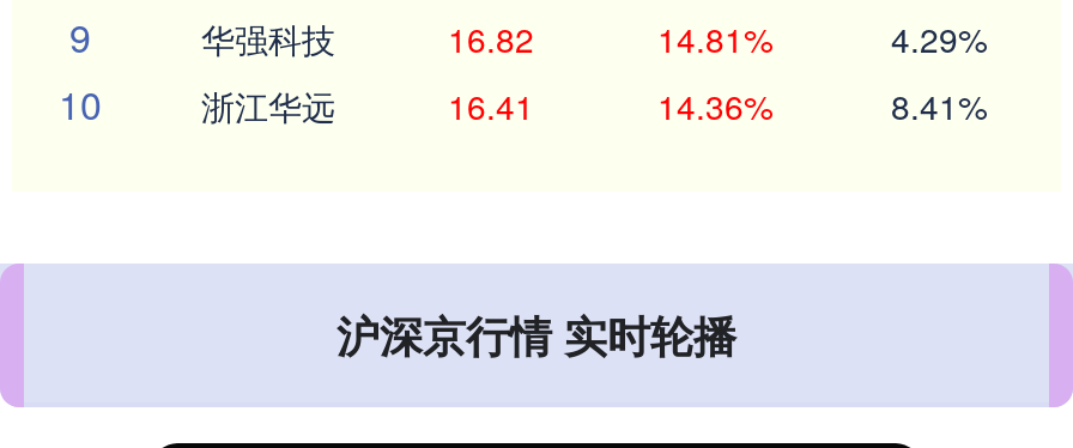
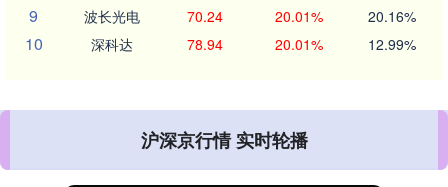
[201,13,987,61] 华强科技 | 16.82 | 14.81% | 4.29% -> [84,5,416,25] 波长光电 | 70.24 | 20.01% | 20.16%
[201,80,987,128] 浙江华远 | 16.41 | 14.36% | 8.41% -> [91,33,416,53] 深科达 | 78.94 | 20.01% | 12.99%

